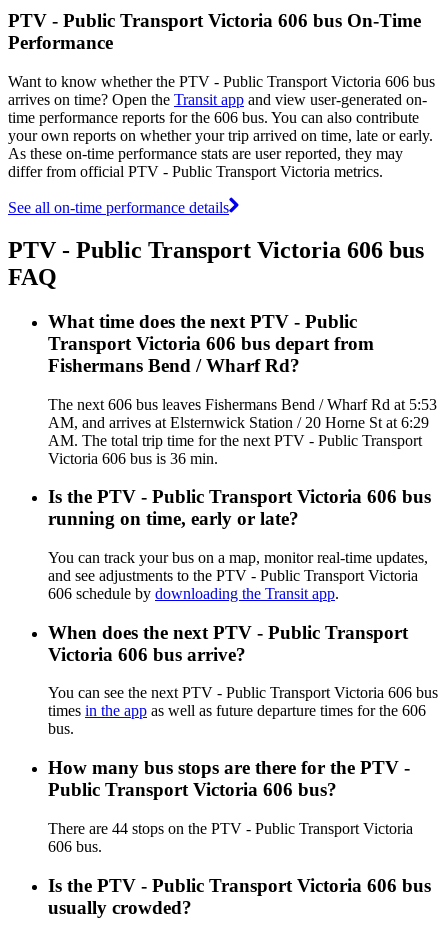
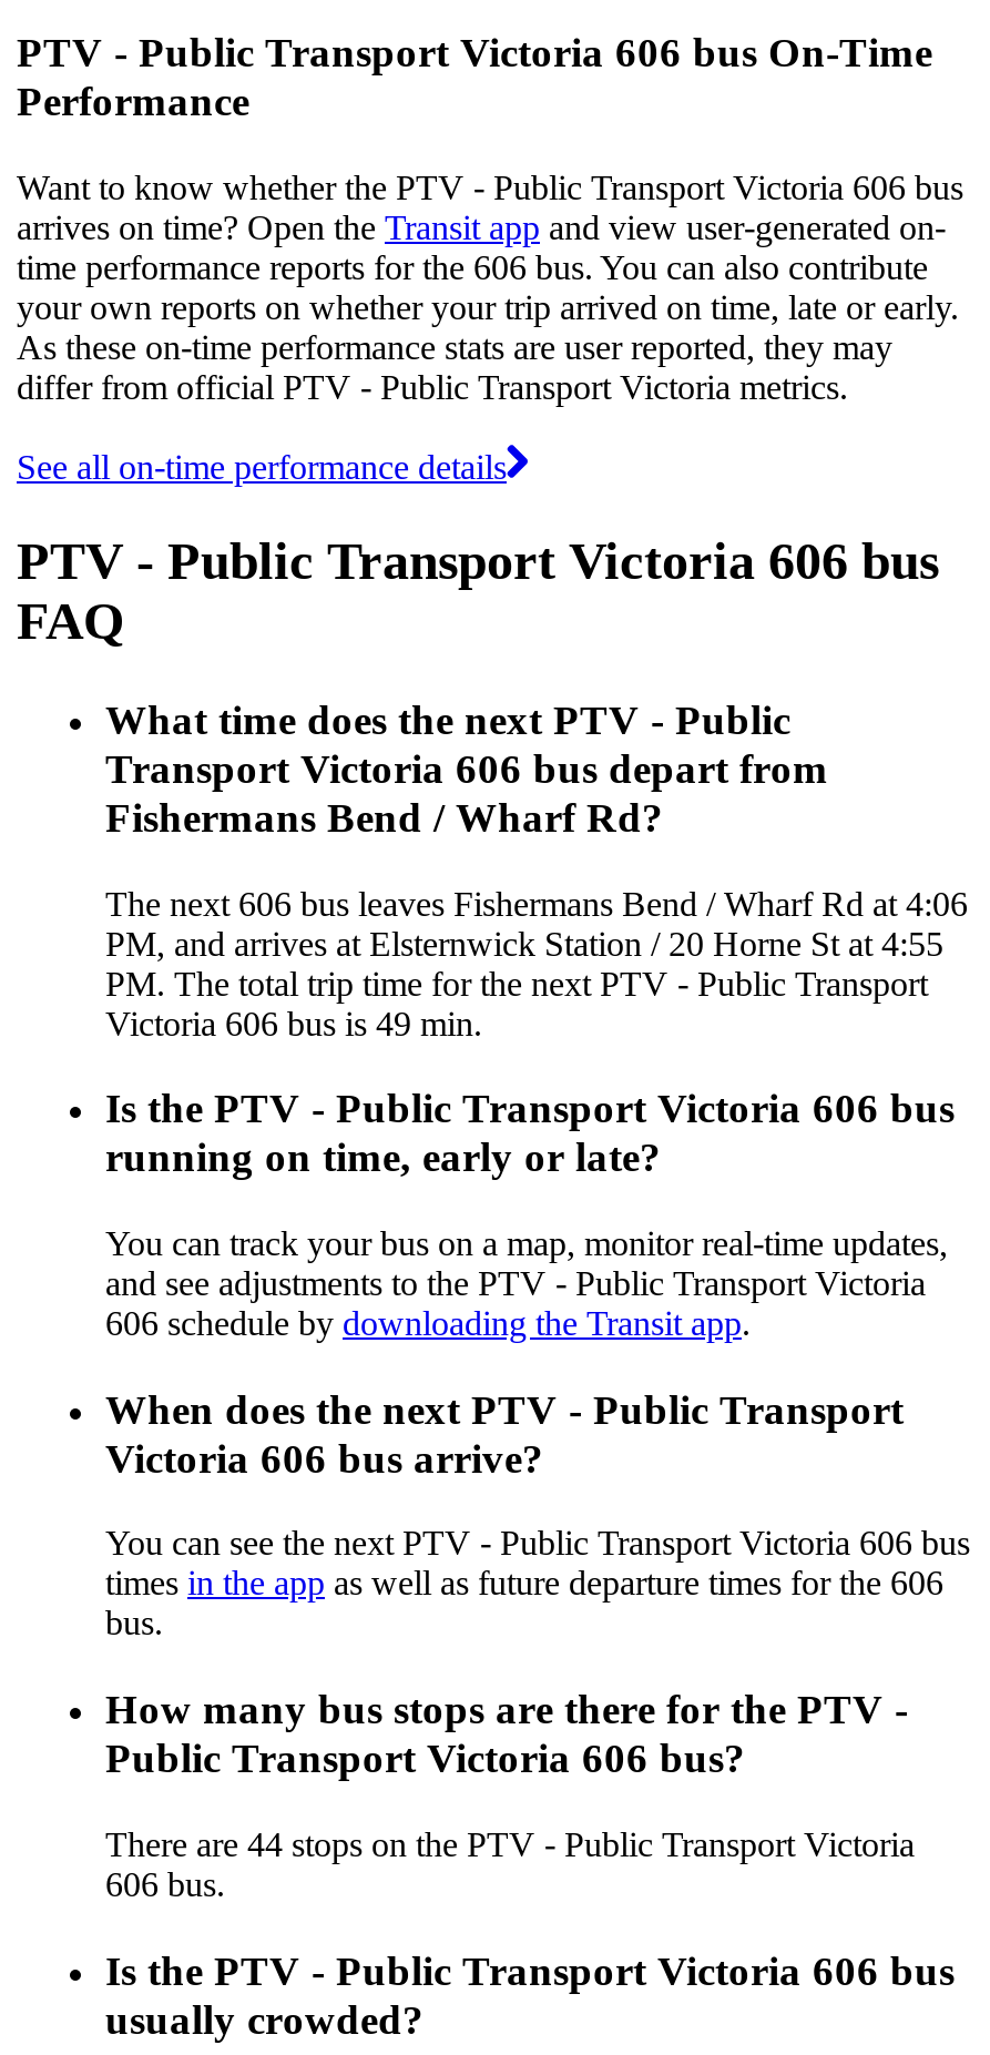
[48,395,437,412] The next 606 bus leaves Fishermans Bend / Wharf Rd at 5:53 -> [105,884,968,922] The next 606 bus leaves Fishermans Bend / Wharf Rd at 4:06
[48,413,429,430] AM, and arrives at Elsternwick Station / 20 Horne St at 6:29 -> [105,924,943,962] PM, and arrives at Elsternwick Station / 20 Horne St at 4:55
[48,431,422,448] AM. The total trip time for the next PTV - Public Transport -> [105,964,928,1001] PM. The total trip time for the next PTV - Public Transport
[48,449,218,466] Victoria 606 bus is 36 min. -> [105,1004,482,1041] Victoria 606 bus is 49 min.

